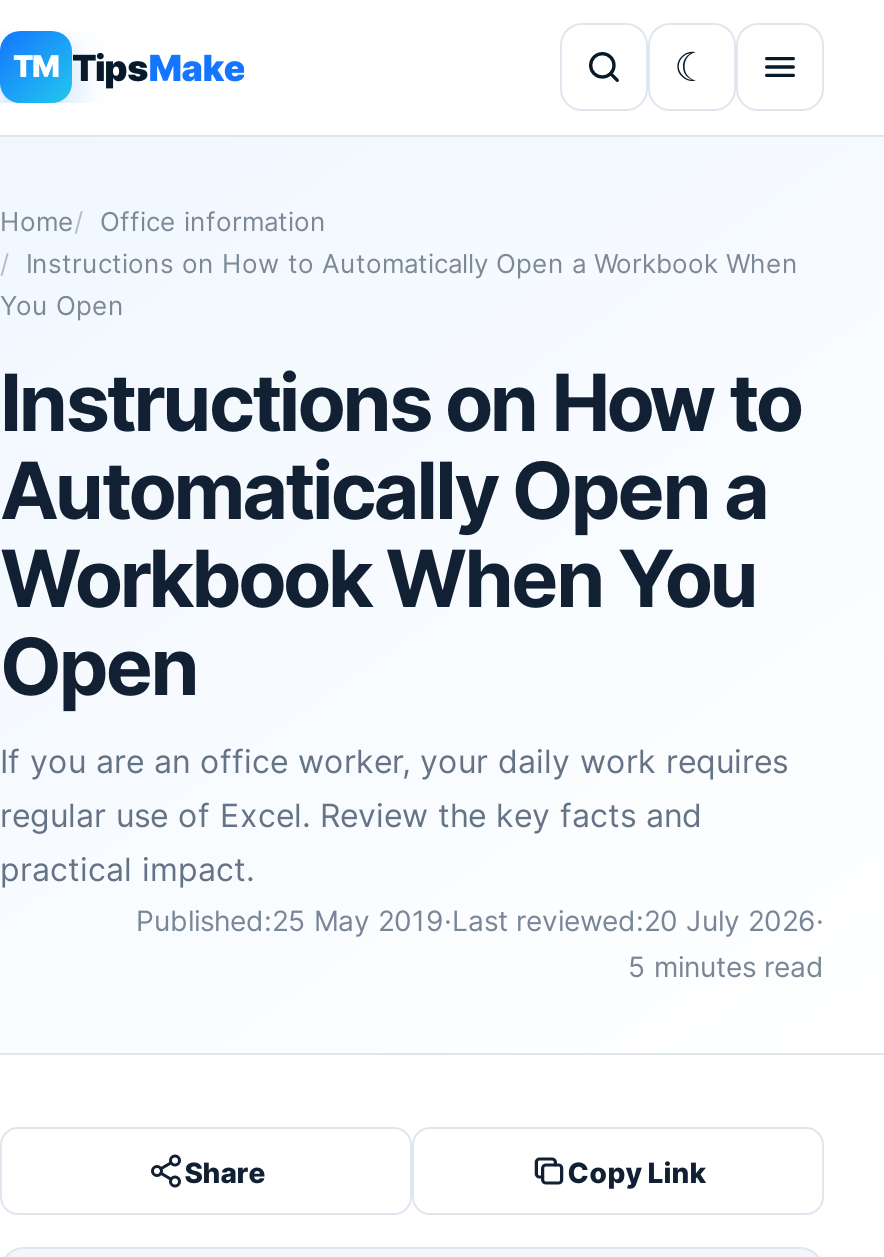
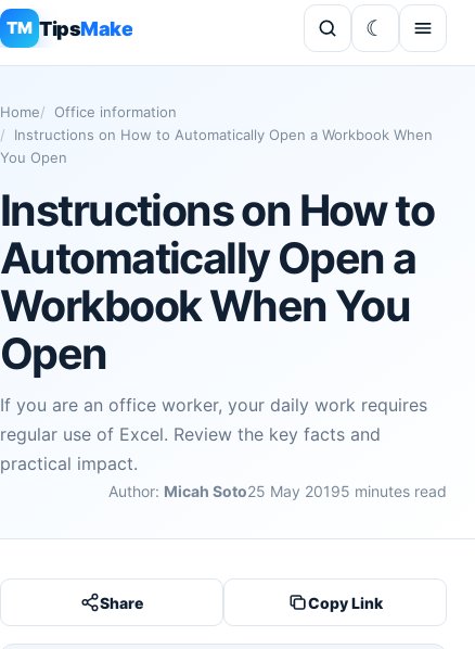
[136,903,824,983] Published:25 May 2019·Last reviewed:20 July 2026· | 5 minutes read -> [108,482,447,500] Author: Micah Soto25 May 20195 minutes read

